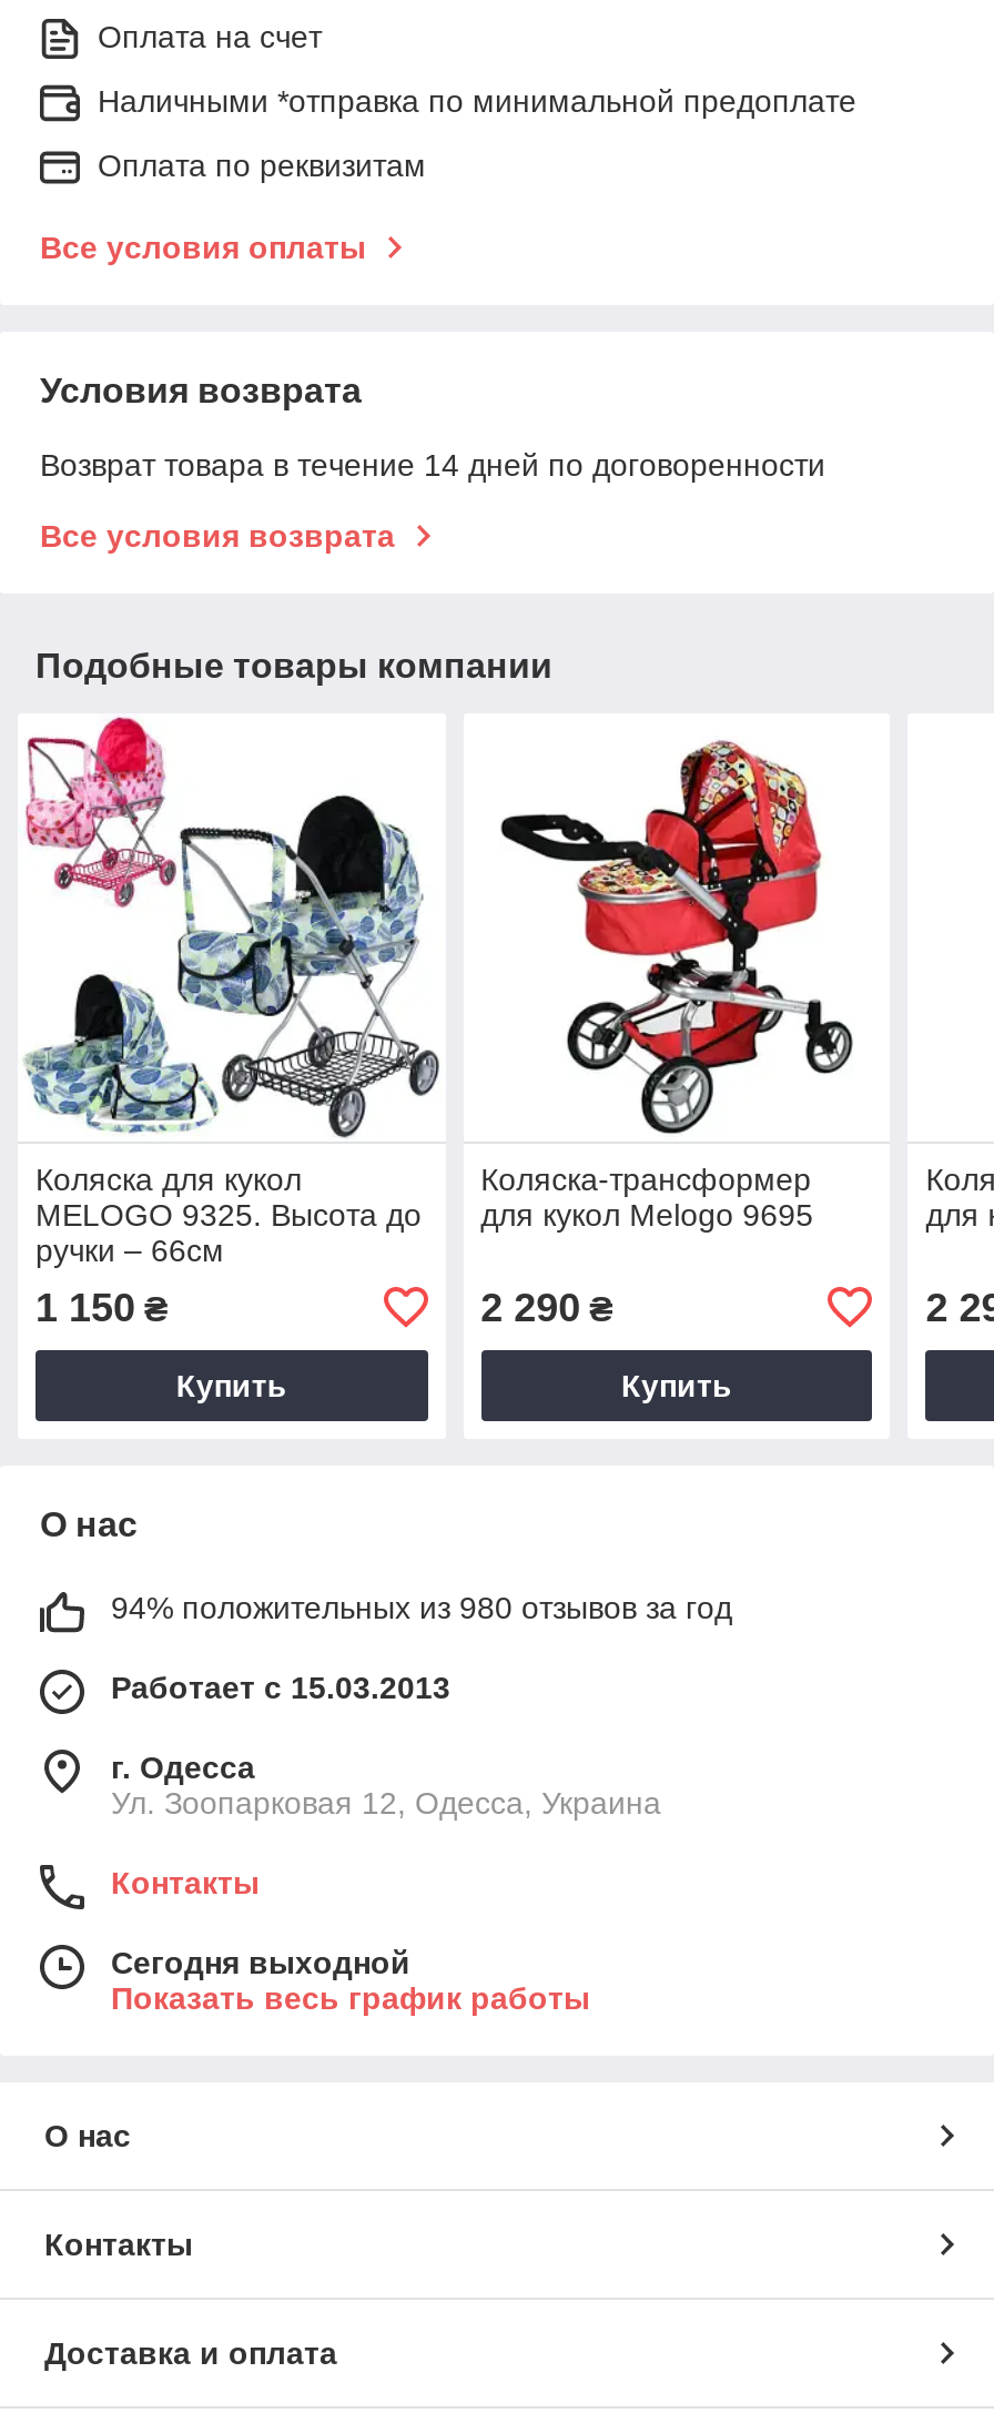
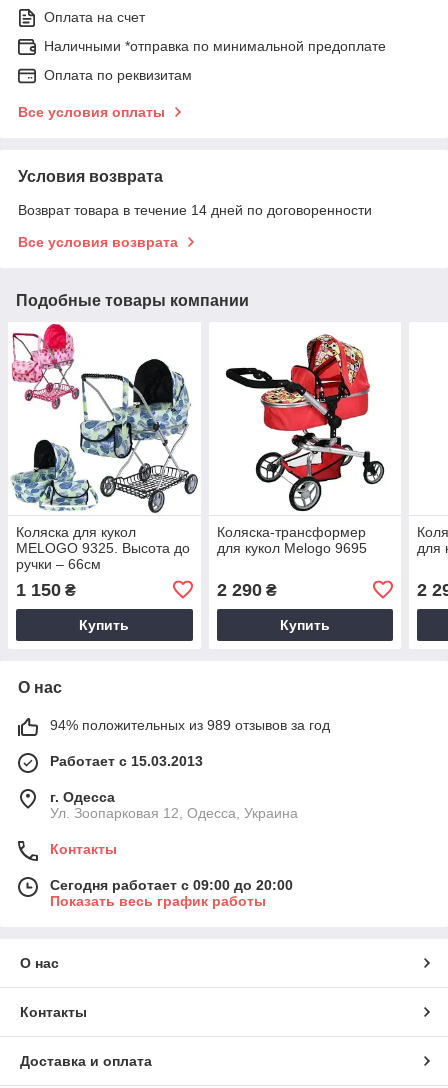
[111,1589,732,1625] 94% положительных из 980 отзывов за год -> [50,717,330,733] 94% положительных из 989 отзывов за год
[111,1944,410,1980] Сегодня выходной -> [50,877,293,893] Сегодня работает с 09:00 до 20:00

